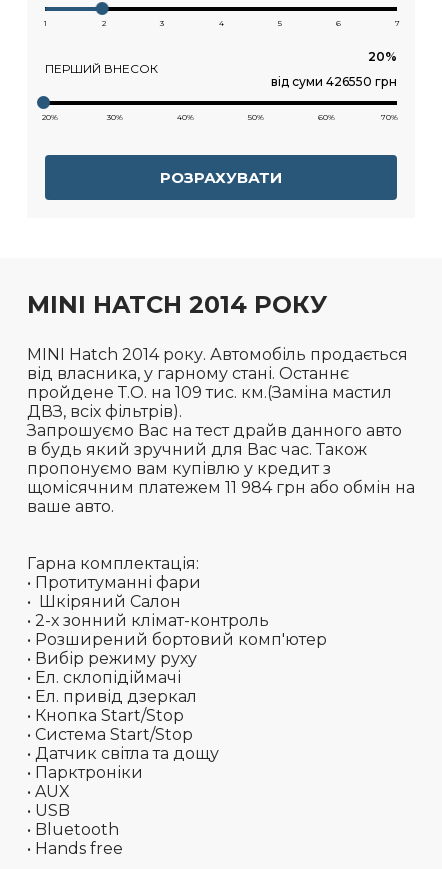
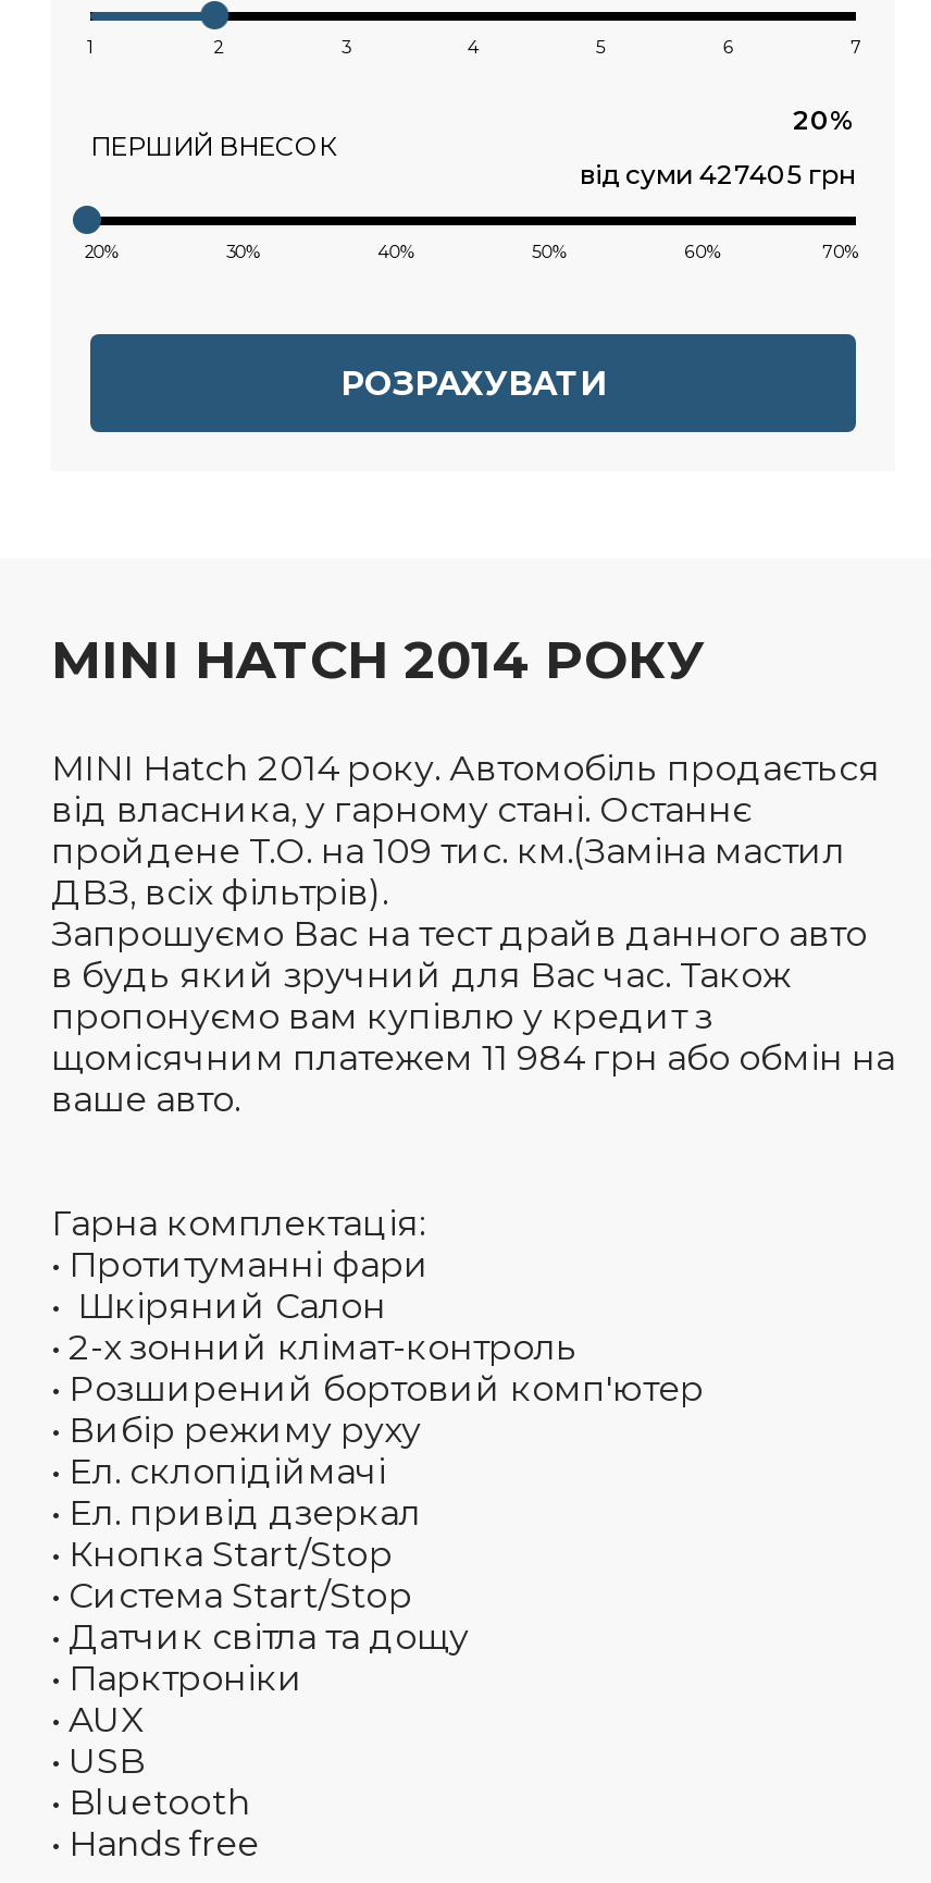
[271,74,397,89] від суми 426550 грн -> [580,158,856,190] від суми 427405 грн

